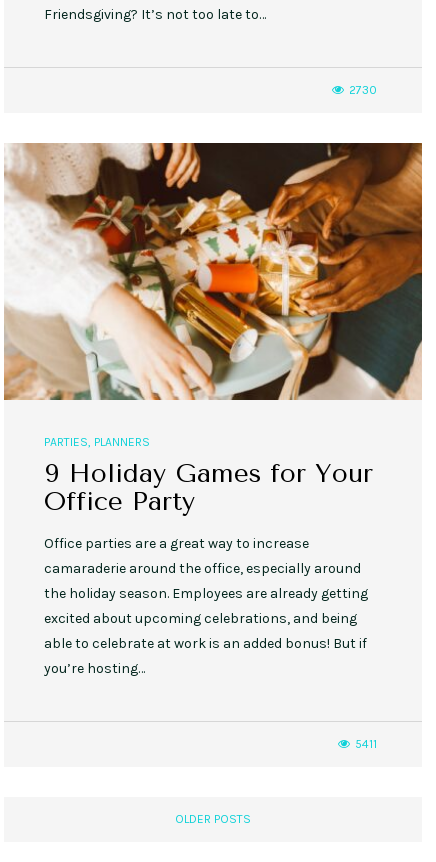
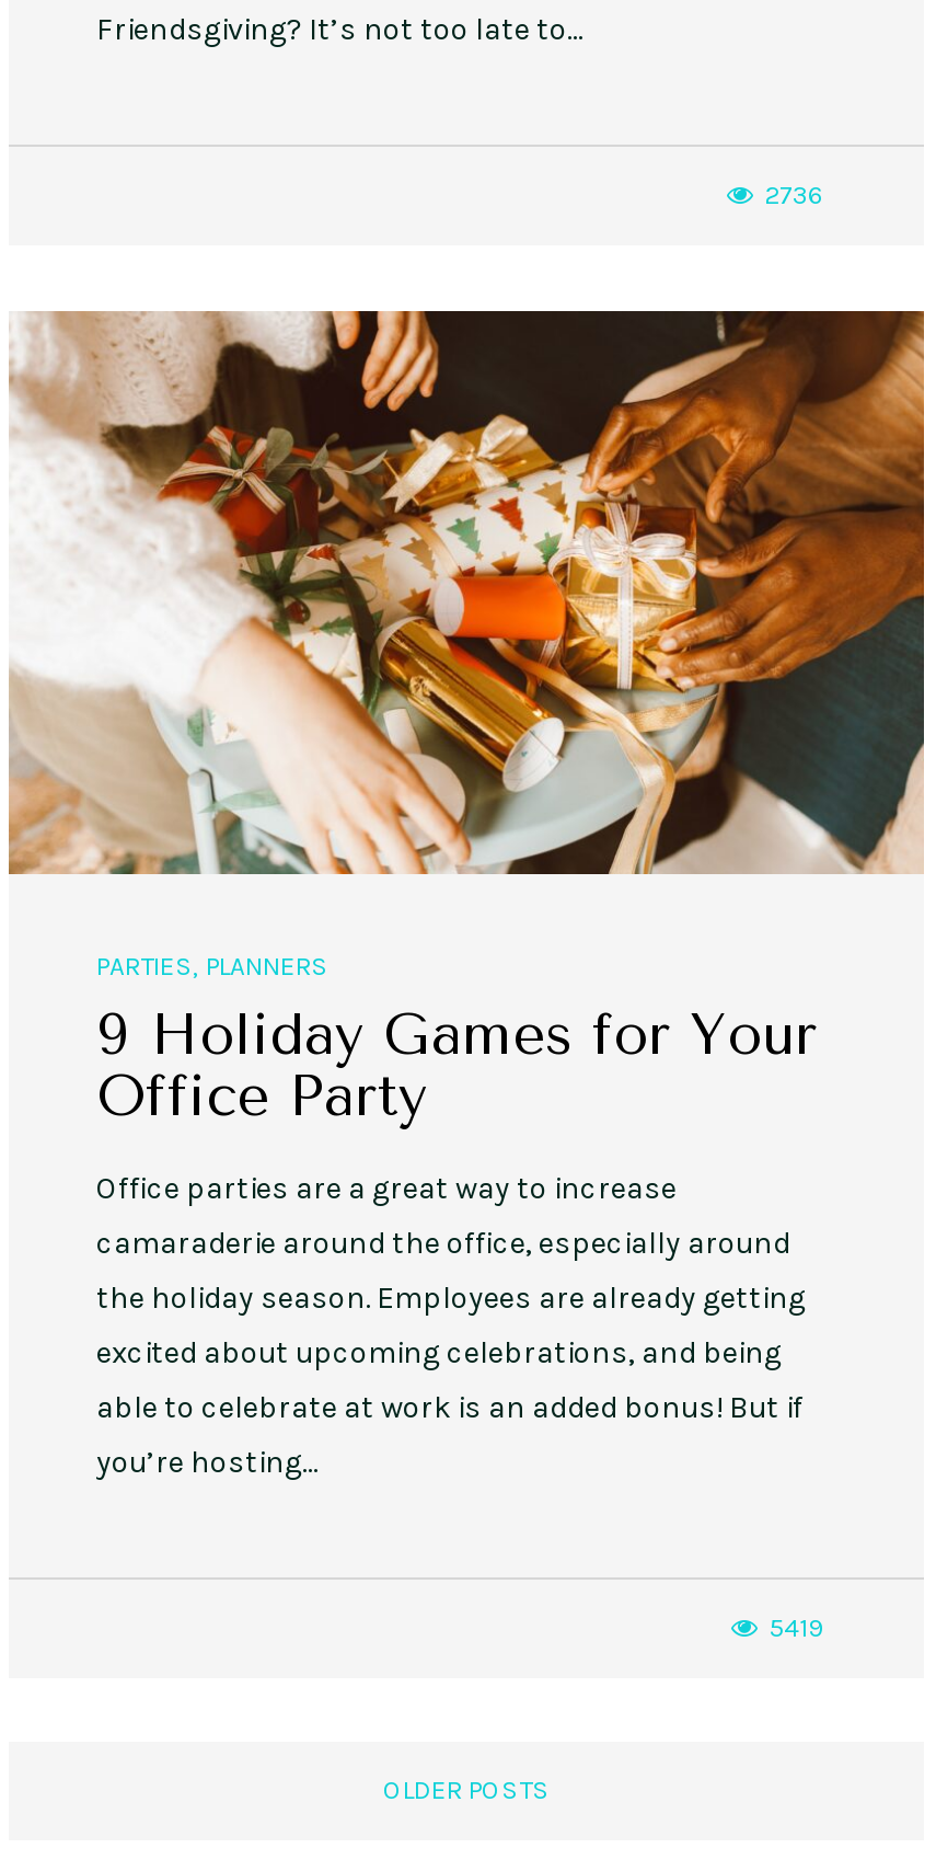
[349,83,377,97] 2730 -> [764,180,825,211] 2736
[355,737,377,751] 5411 -> [769,1612,825,1643] 5419

